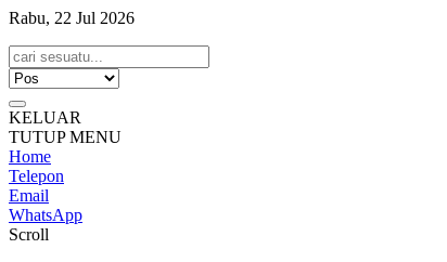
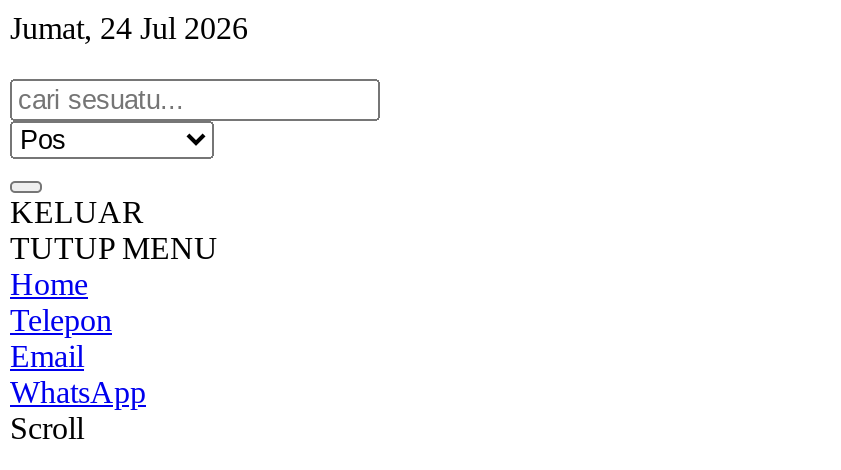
[9,9,135,27] Rabu, 22 Jul 2026 -> [10,11,248,45] Jumat, 24 Jul 2026

